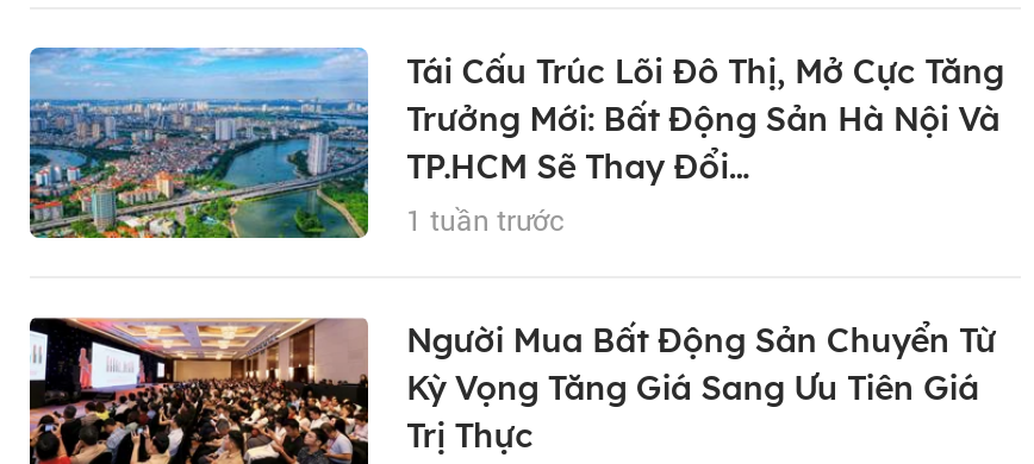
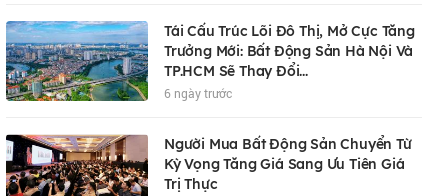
[406,200,563,238] 1 tuần trước -> [164,85,232,101] 6 ngày trước

